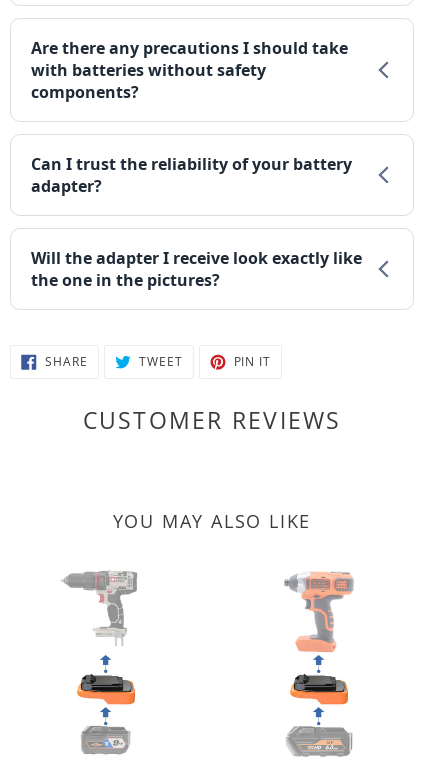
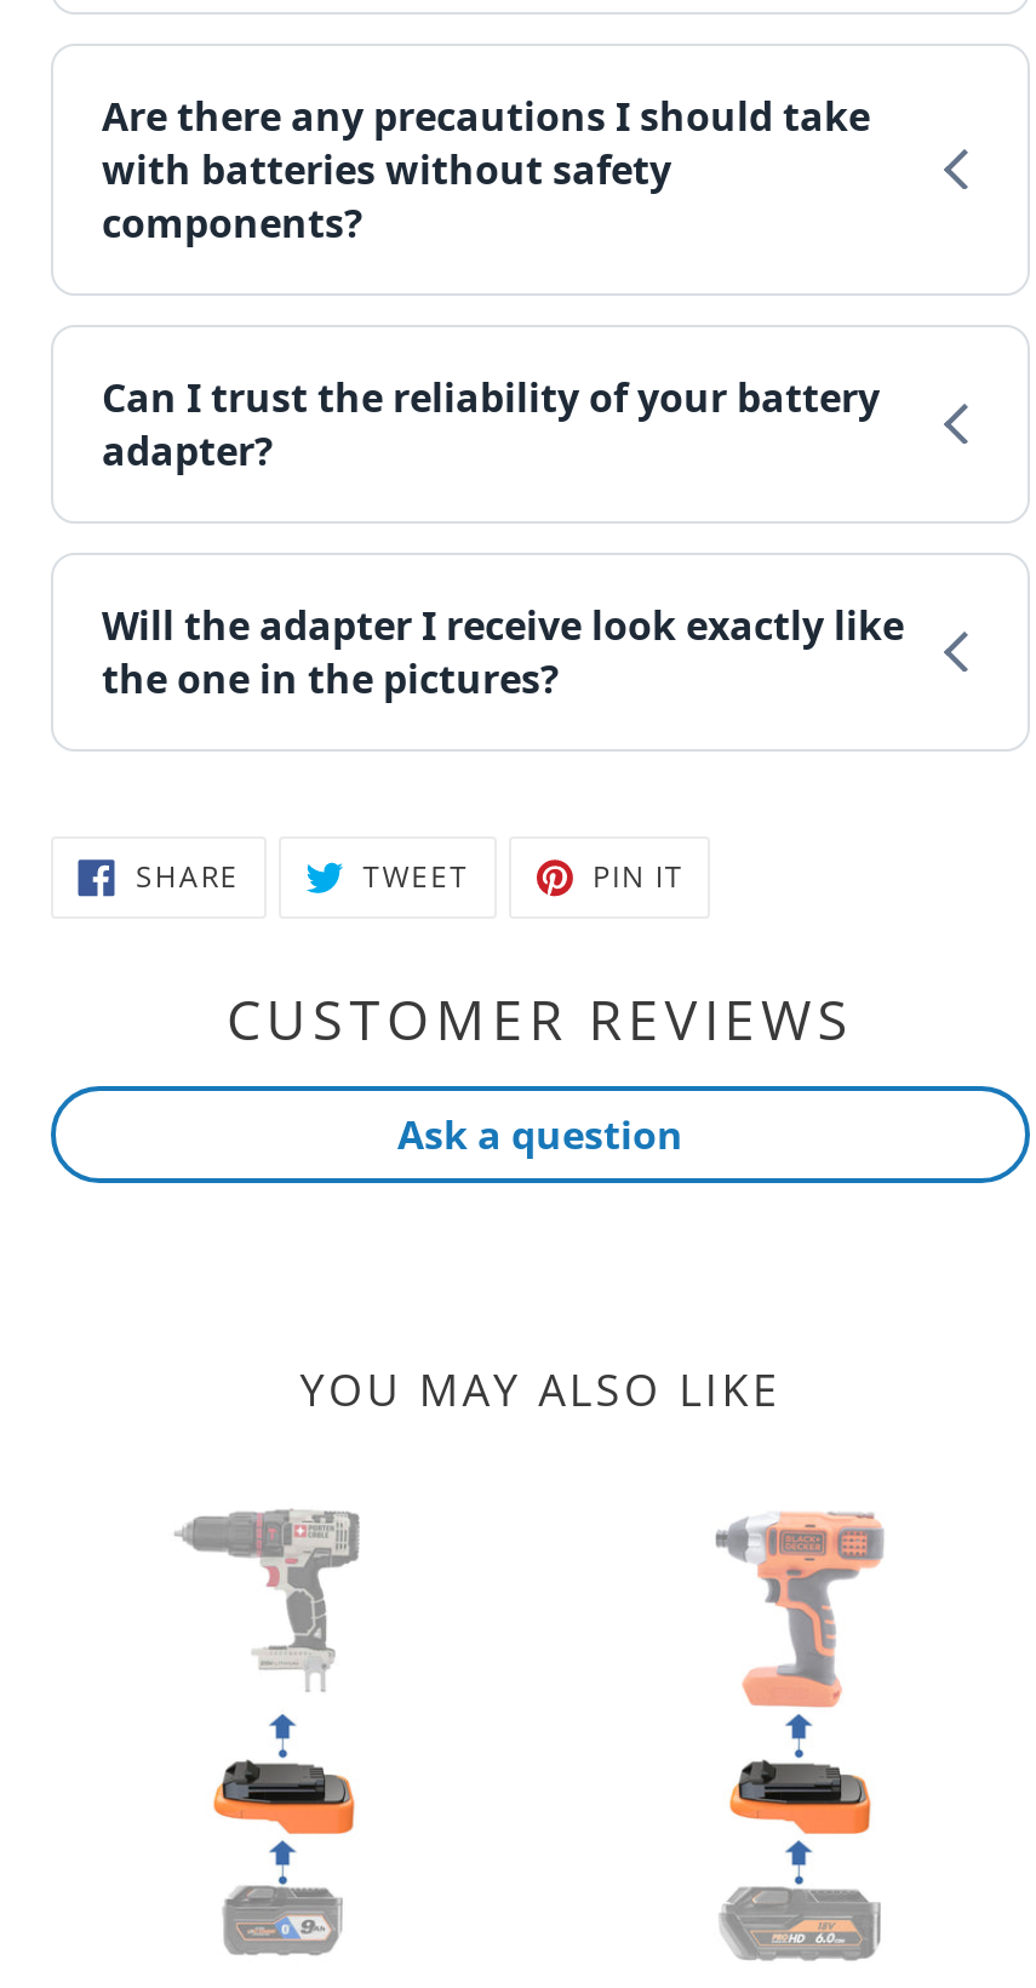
none -> [397,1107,683,1160] Ask a question

